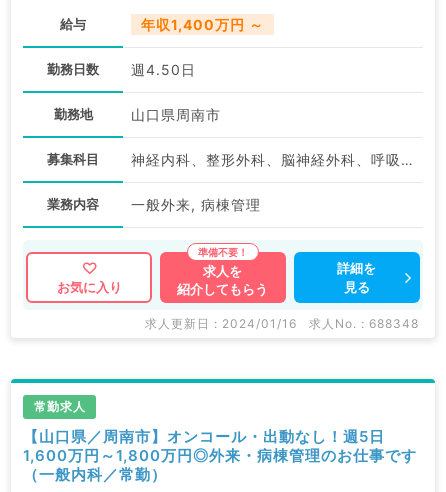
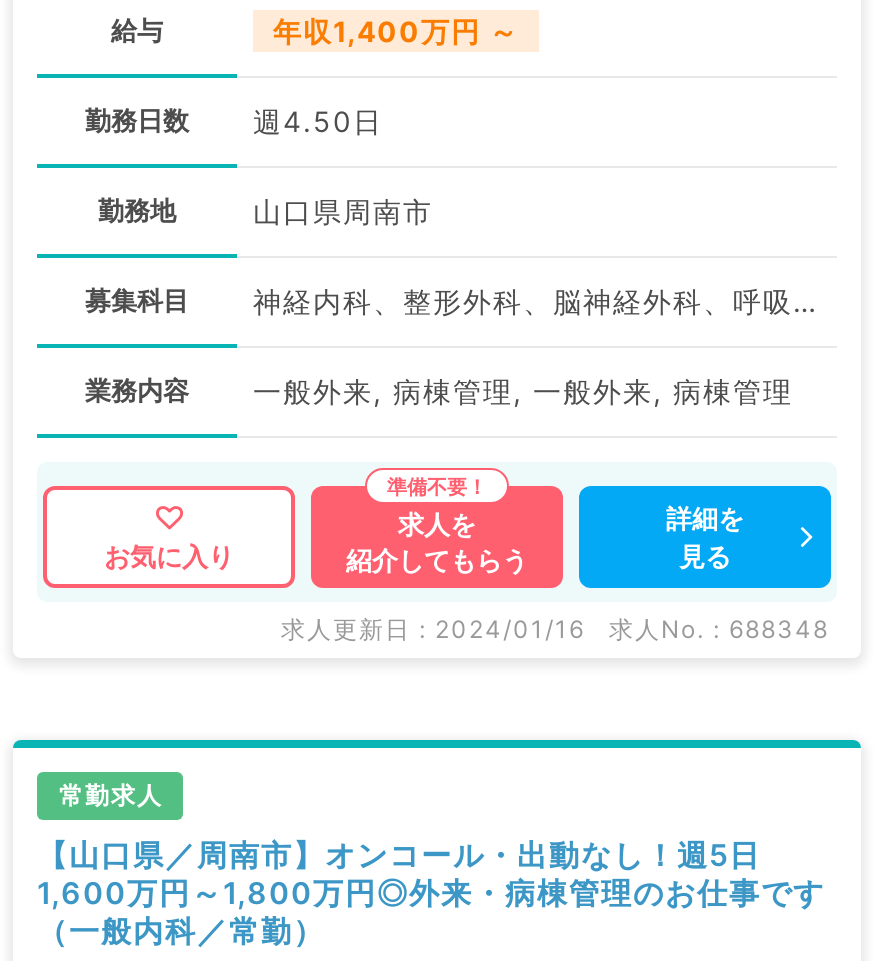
[131,196,261,213] 一般外来, 病棟管理 -> [253,374,793,408] 一般外来, 病棟管理, 一般外来, 病棟管理

